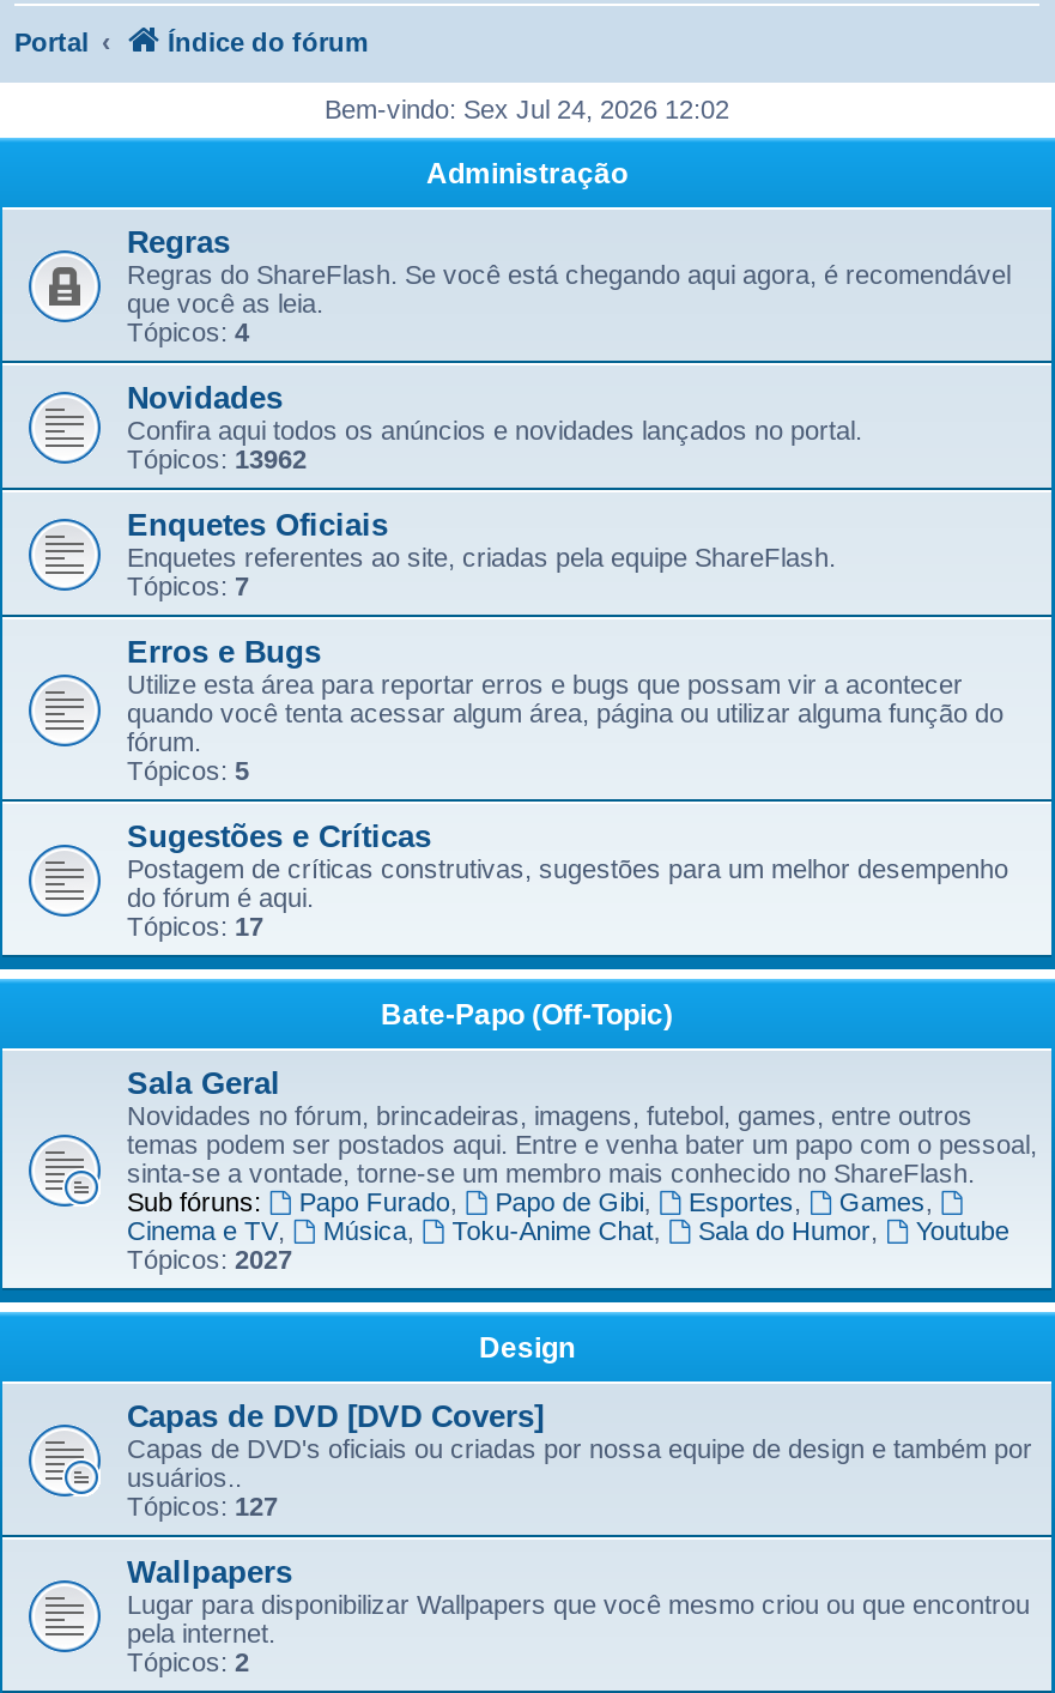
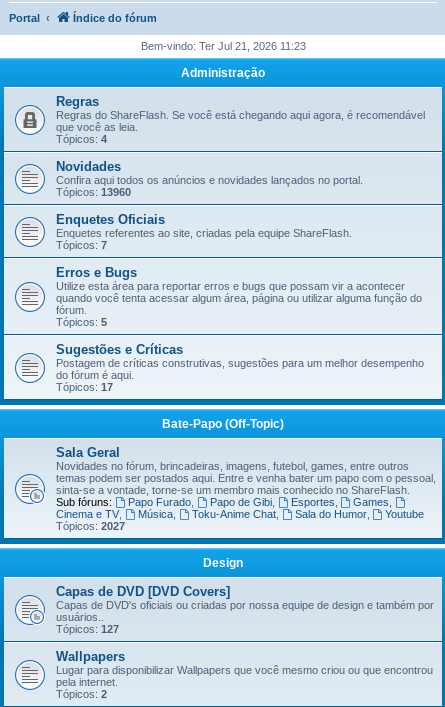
[325,95,729,123] Bem-vindo: Sex Jul 24, 2026 12:02 -> [140,40,305,52] Bem-vindo: Ter Jul 21, 2026 11:23
[127,445,307,473] Tópicos: 13962 -> [56,186,131,198] Tópicos: 13960

